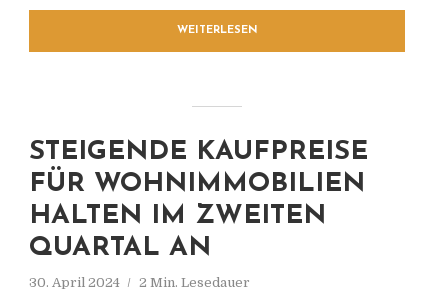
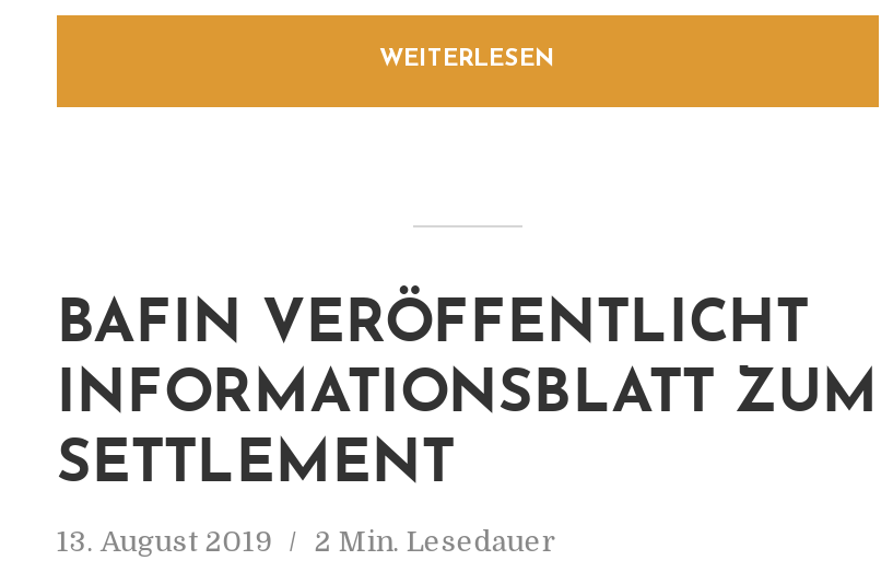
[29,139,368,262] STEIGENDE KAUFPREISE | FÜR WOHNIMMOBILIEN | HALTEN IM ZWEITEN | QUARTAL AN -> [56,297,878,497] BAFIN VERÖFFENTLICHT | INFORMATIONSBLATT ZUM | SETTLEMENT
[29,275,250,290] 30. April 2024 2 Min. Lesedauer -> [56,525,557,558] 13. August 2019 2 Min. Lesedauer

